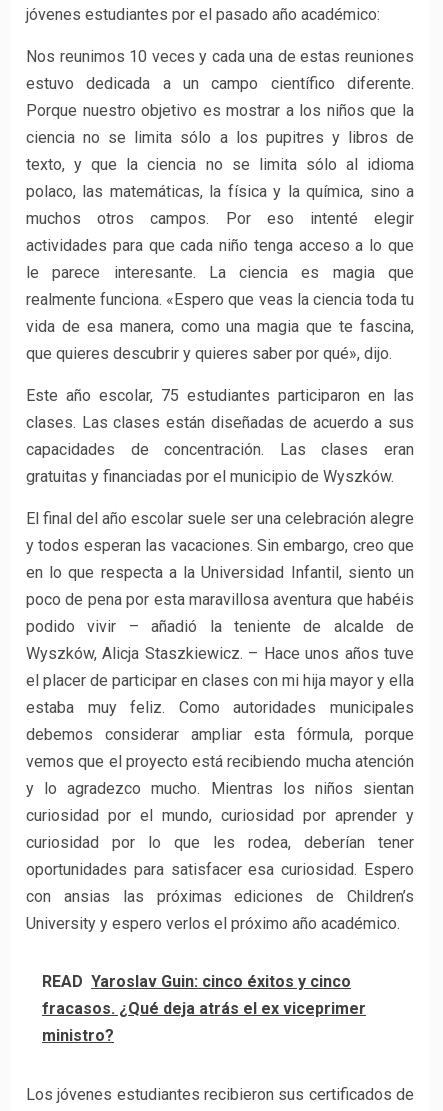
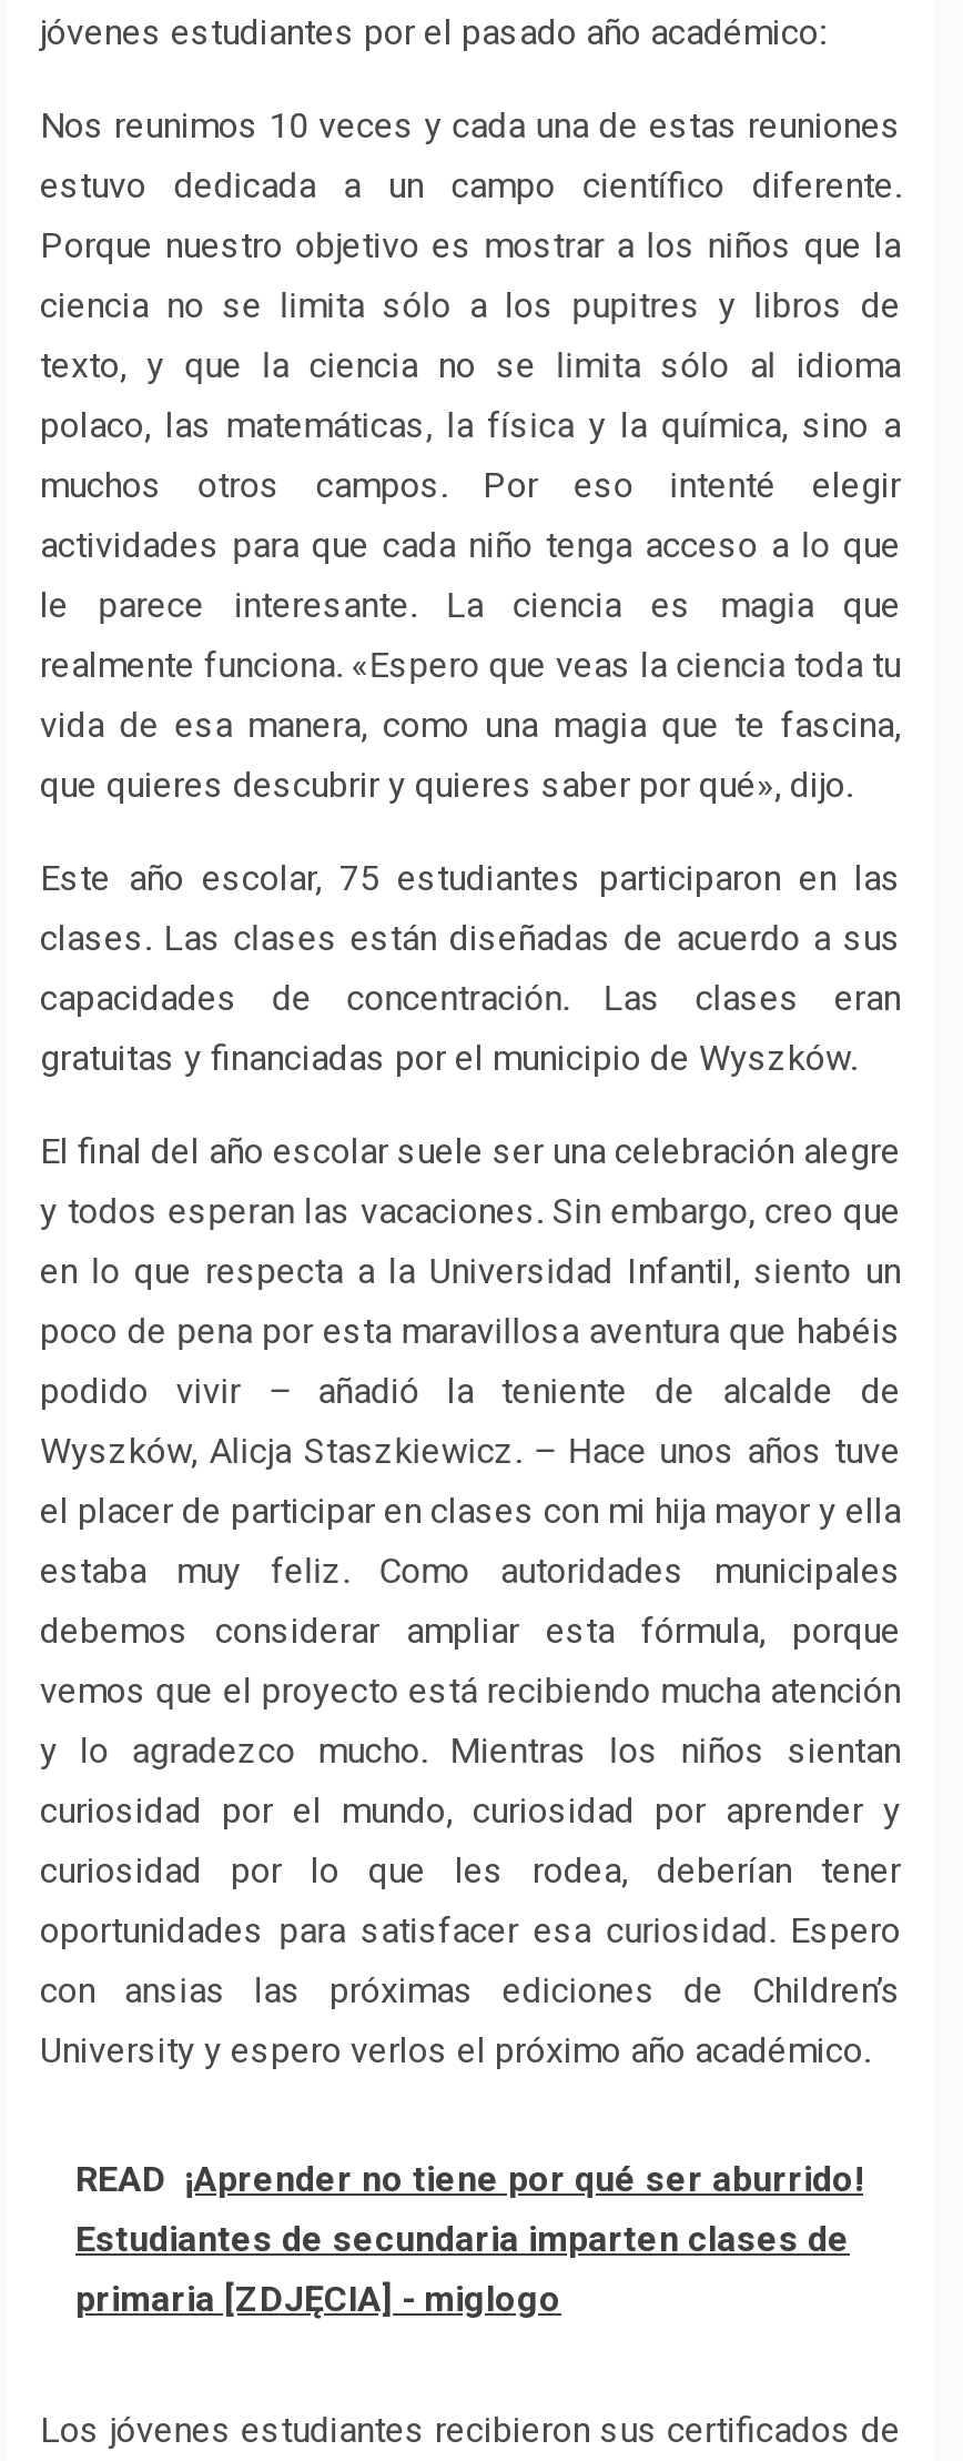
[42,972,366,1045] READ Yaroslav Guin: cinco éxitos y cinco | fracasos. ¿Qué deja atrás el ex viceprimer | ministro? -> [75,2159,863,2321] READ ¡Aprender no tiene por qué ser aburrido! | Estudiantes de secundaria imparten clases de | primaria [ZDJĘCIA] - miglogo

